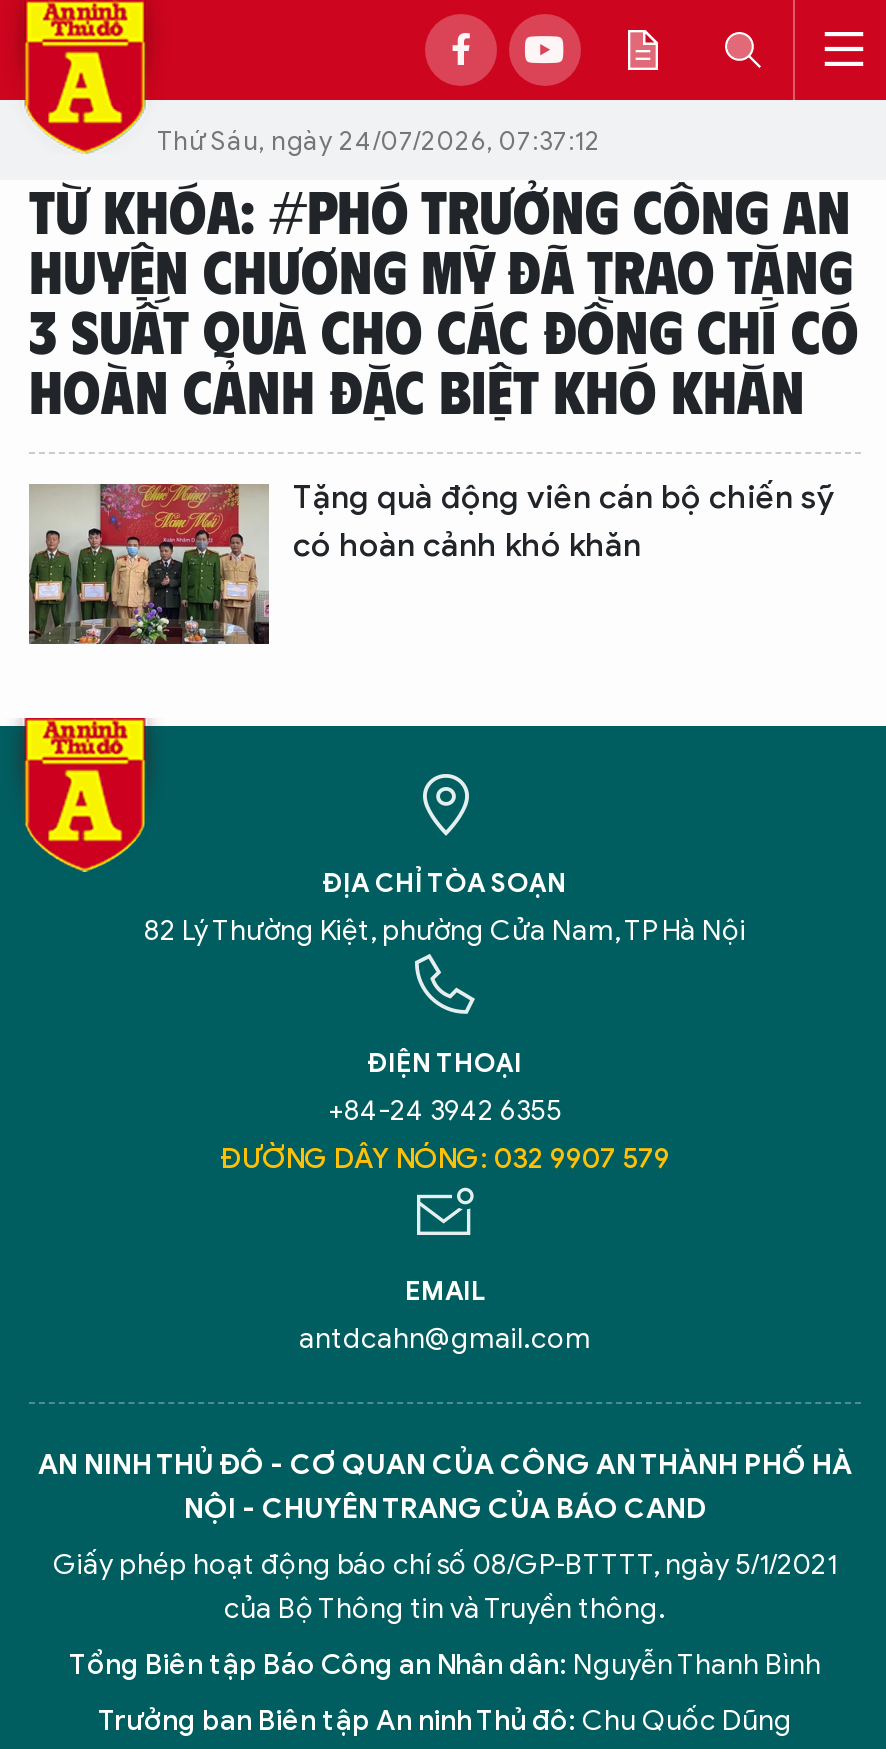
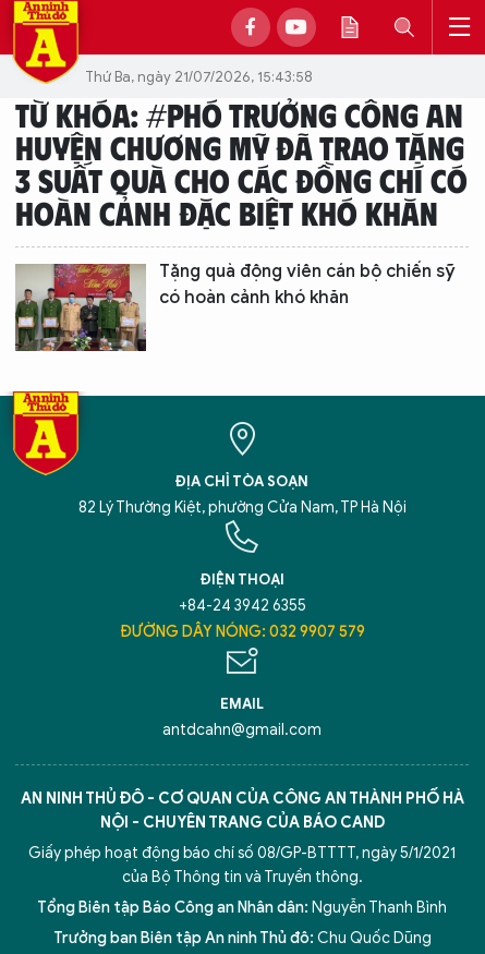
[157,123,601,157] Thứ Sáu, ngày 24/07/2026, 07:37:12 -> [85,67,313,86] Thứ Ba, ngày 21/07/2026, 15:43:58

